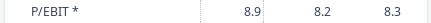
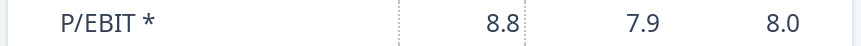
[244,3,261,20] 8.9 -> [486,6,520,40] 8.8
[314,3,331,20] 8.2 -> [626,6,660,40] 7.9
[384,3,401,20] 8.3 -> [766,6,800,40] 8.0

